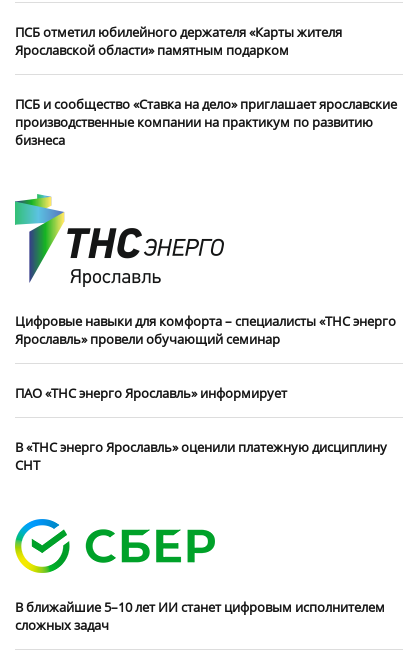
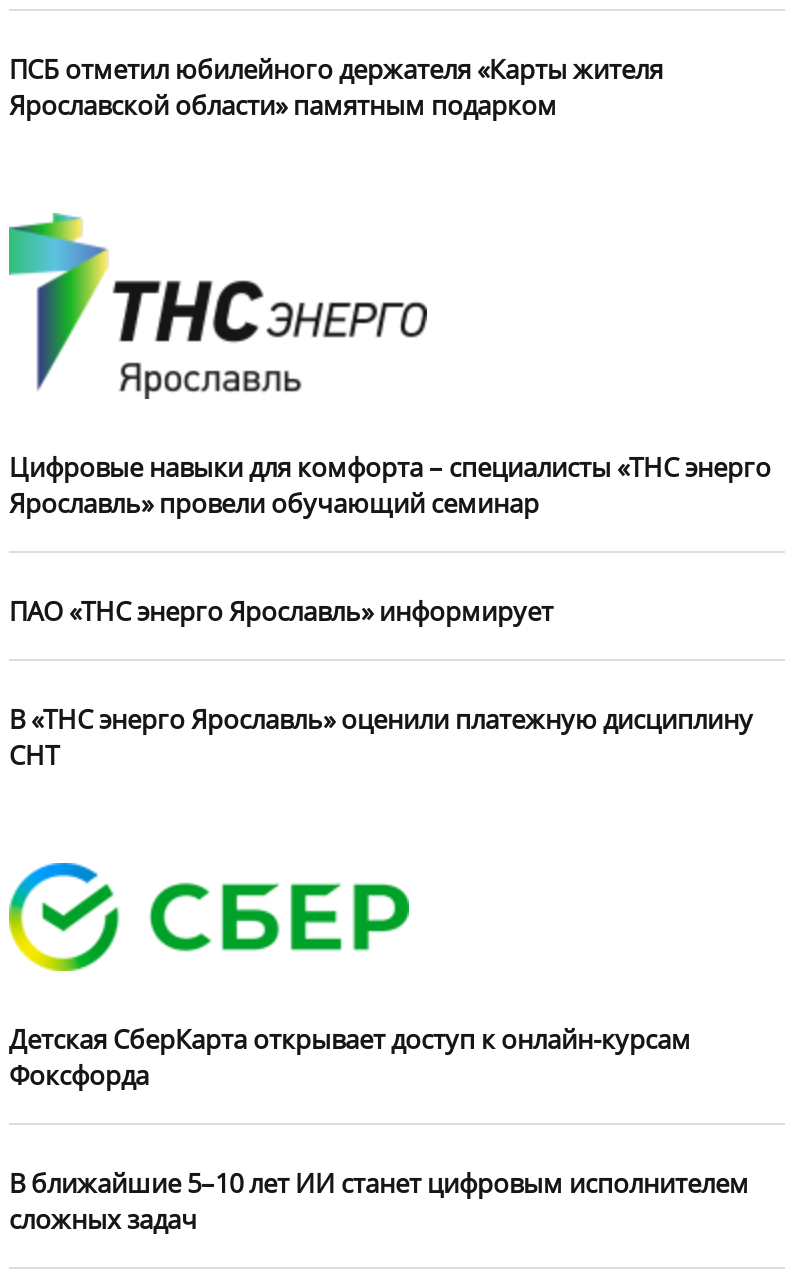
[15,95,397,149] ПСБ и сообщество «Ставка на дело» приглашает ярославские | производственные компании на практикум по развитию | бизнеса -> none
moved [15,312,396,474] -> [9,449,771,773]: Цифровые навыки для комфорта – специалисты «ТНС энерго | Ярославль» провели обучающий семинар | ПАО «ТНС энерго Ярославль» информирует | В «ТНС энерго Ярославль» оценили платежную дисциплину | СНТ
none -> [9,1021,691,1093] Детская СберКарта открывает доступ к онлайн-курсам | Фоксфорда

